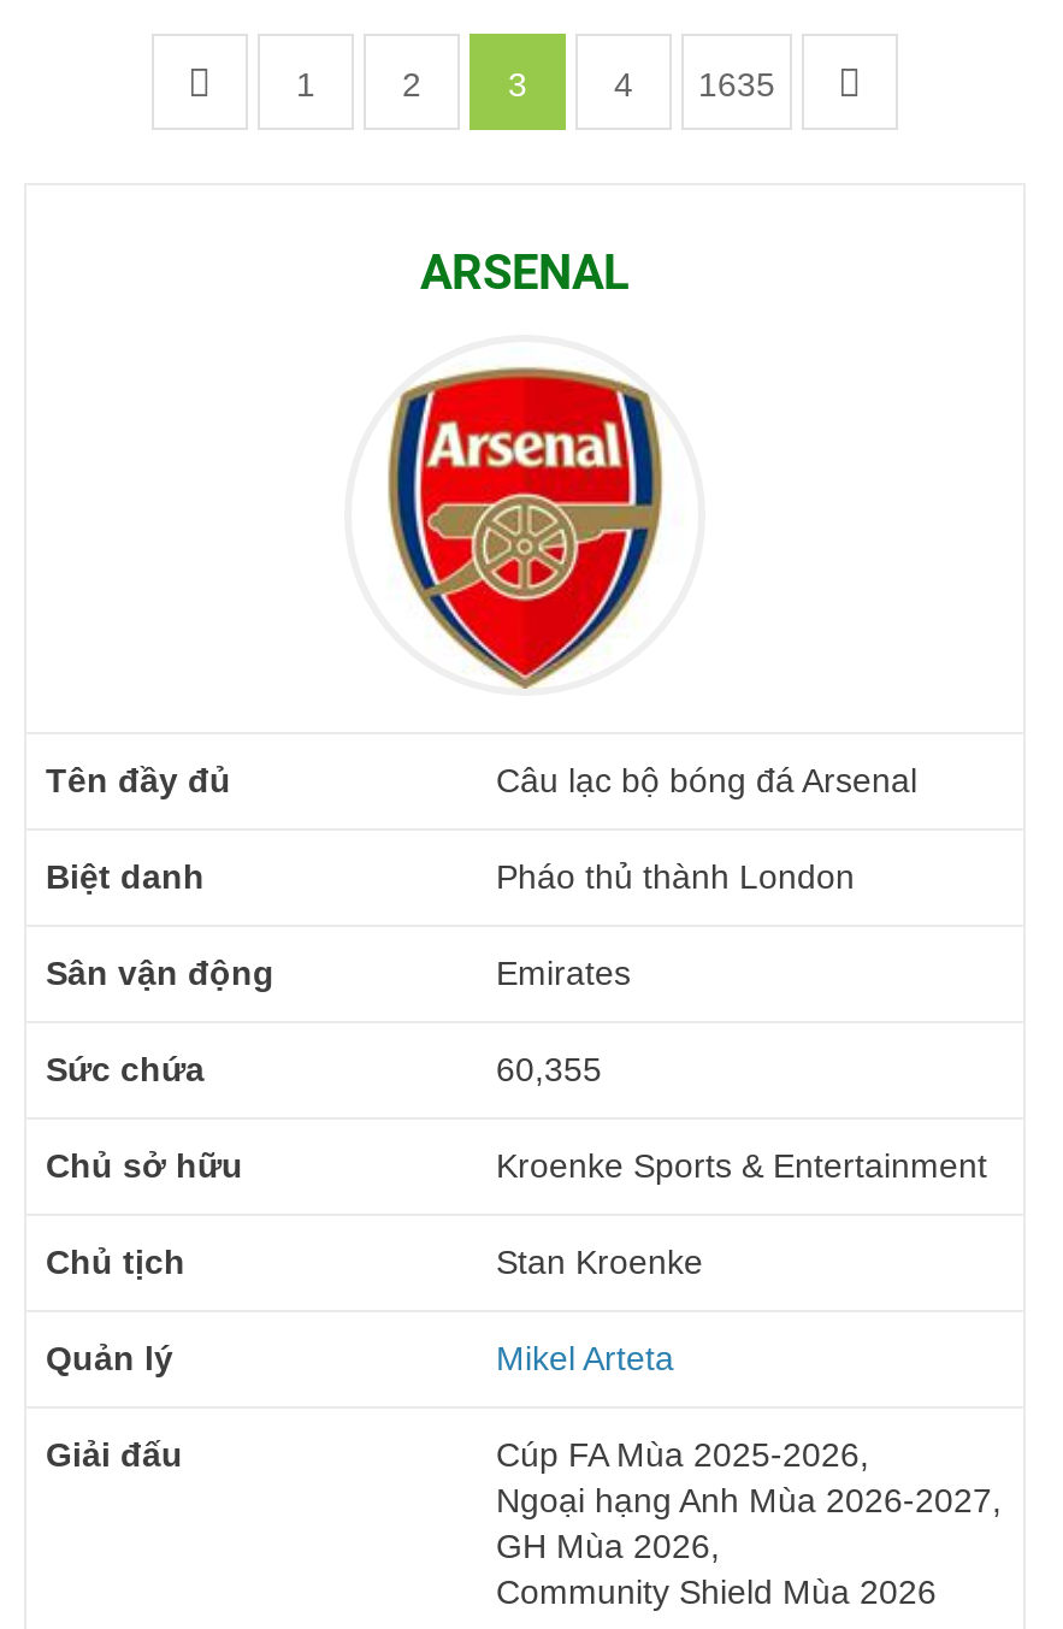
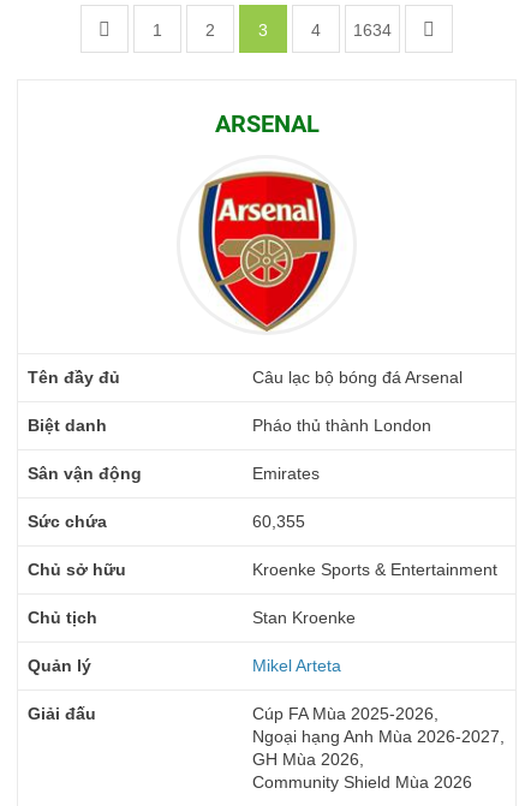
[614,65,775,104] 4 1635 -> [311,20,392,40] 4 1634

